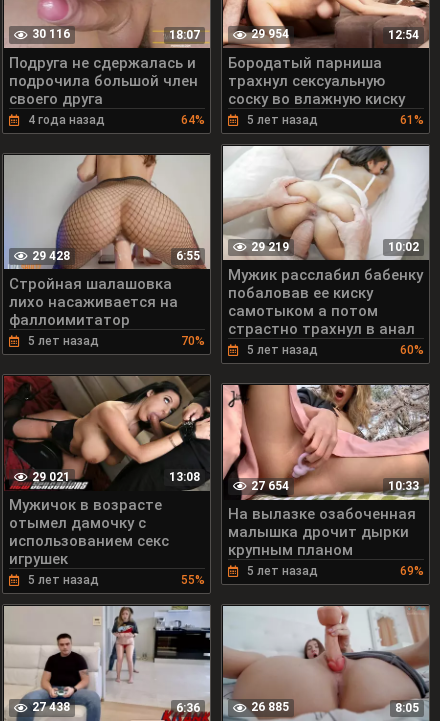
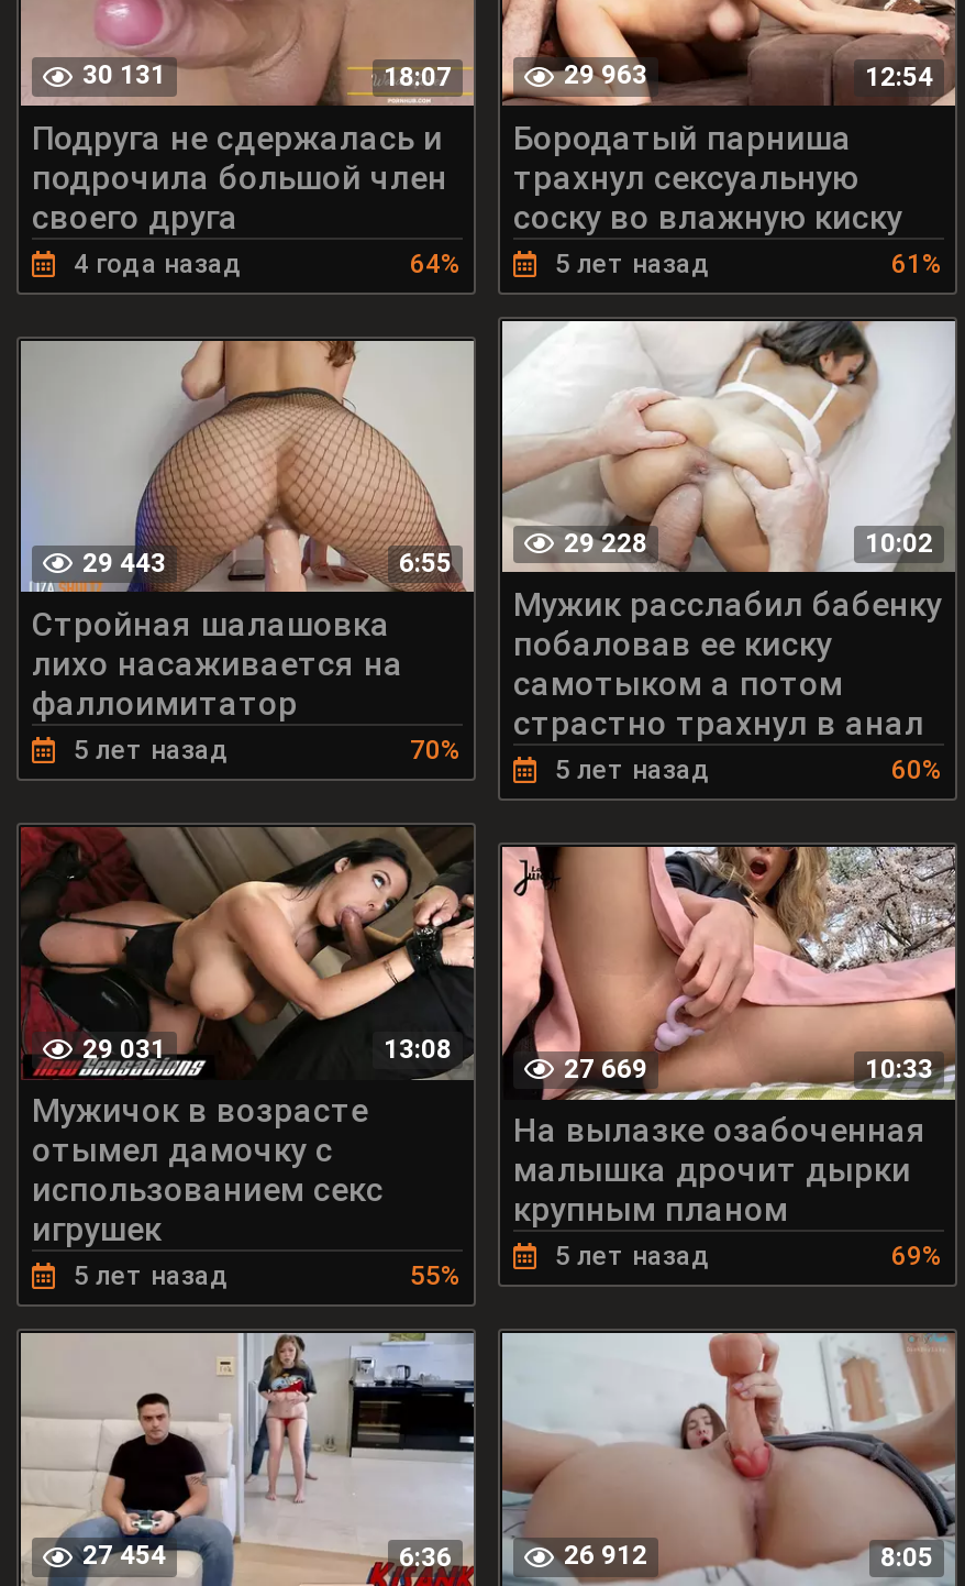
[32,27,70,41] 30 116 -> [82,60,166,91] 30 131
[251,27,289,41] 29 954 -> [564,60,647,91] 29 963
[251,239,289,253] 29 219 -> [564,527,647,558] 29 228
[32,248,70,262] 29 428 -> [82,547,166,577] 29 443
[32,470,70,484] 29 021 -> [82,1034,166,1064] 29 031
[251,479,289,493] 27 654 -> [564,1053,647,1084] 27 669
[32,700,70,714] 27 438 -> [82,1540,166,1571] 27 454
[251,700,289,714] 26 885 -> [564,1540,647,1571] 26 912

